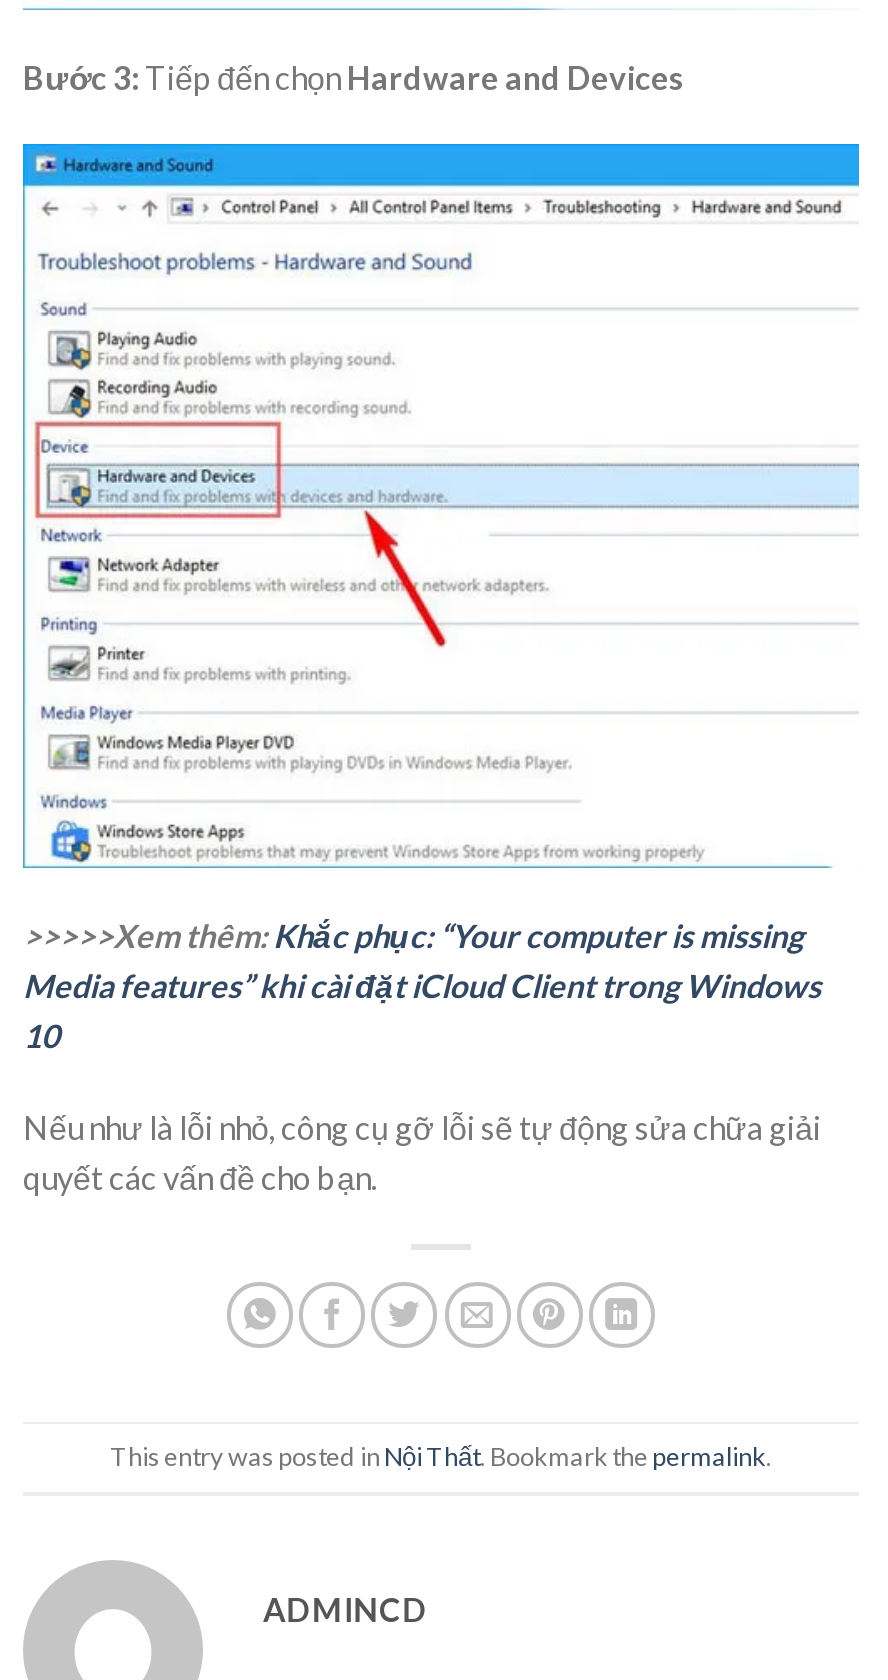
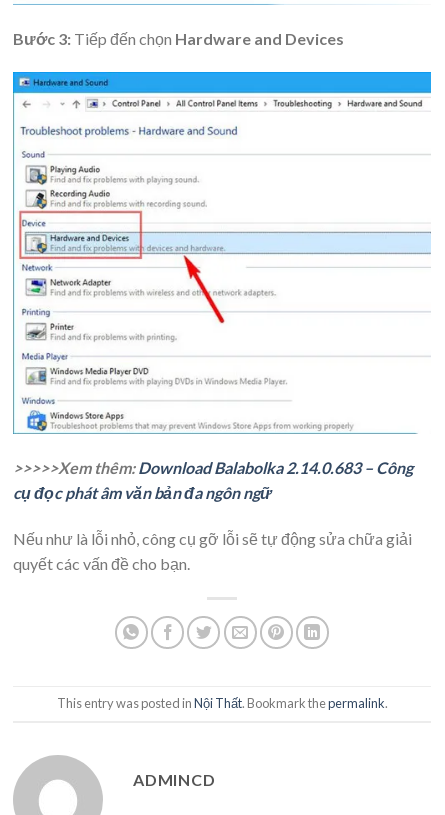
[23,916,821,1054] >>>>>Xem thêm: Khắc phục: “Your computer is missing | Media features” khi cài đặt iCloud Client trong Windows | 10 -> [13,458,413,502] >>>>>Xem thêm:Download Balabolka 2.14.0.683 – Công | cụ đọc phát âm văn bản đa ngôn ngữ

